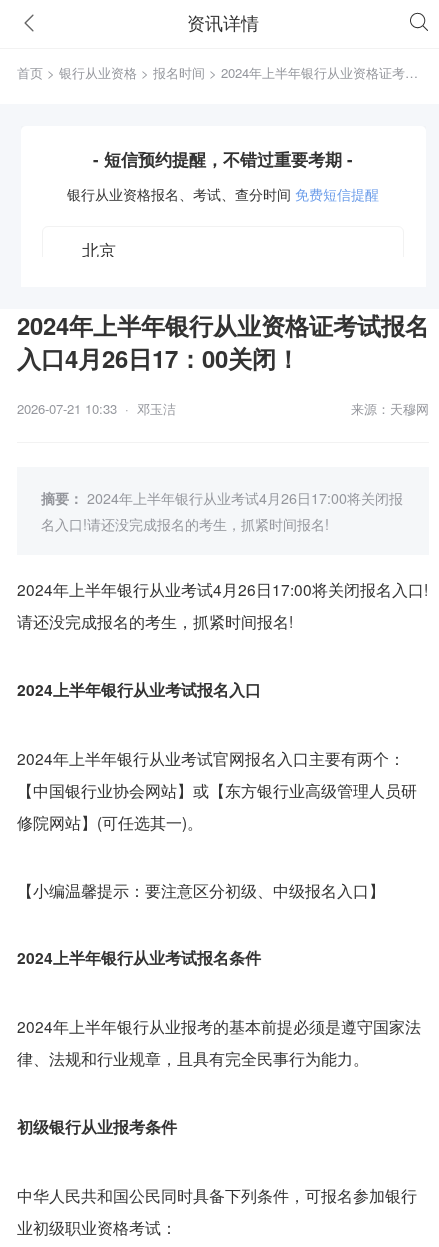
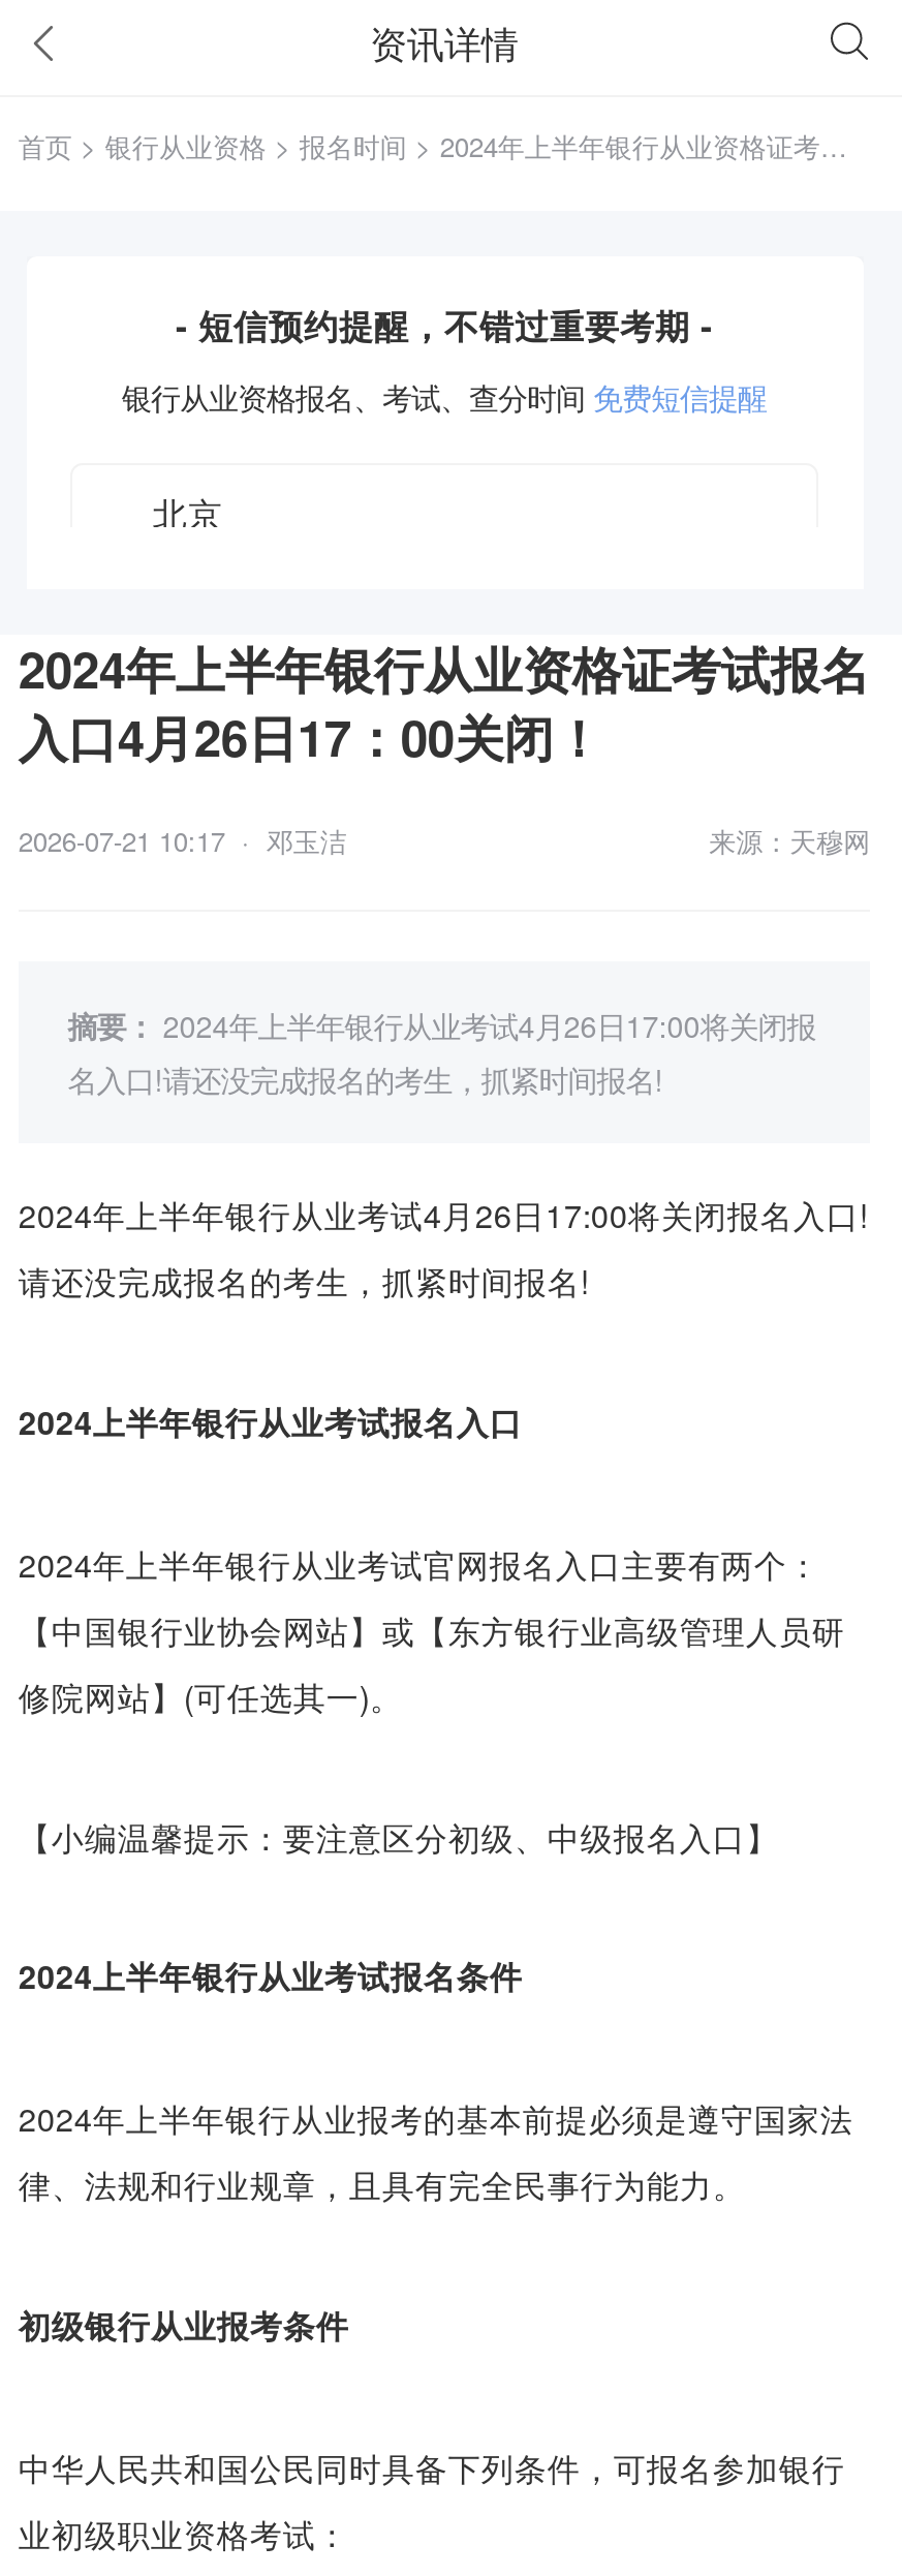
[17,398,176,417] 2026-07-21 10:33 · 邓玉洁 -> [18,820,347,859] 2026-07-21 10:17 · 邓玉洁

